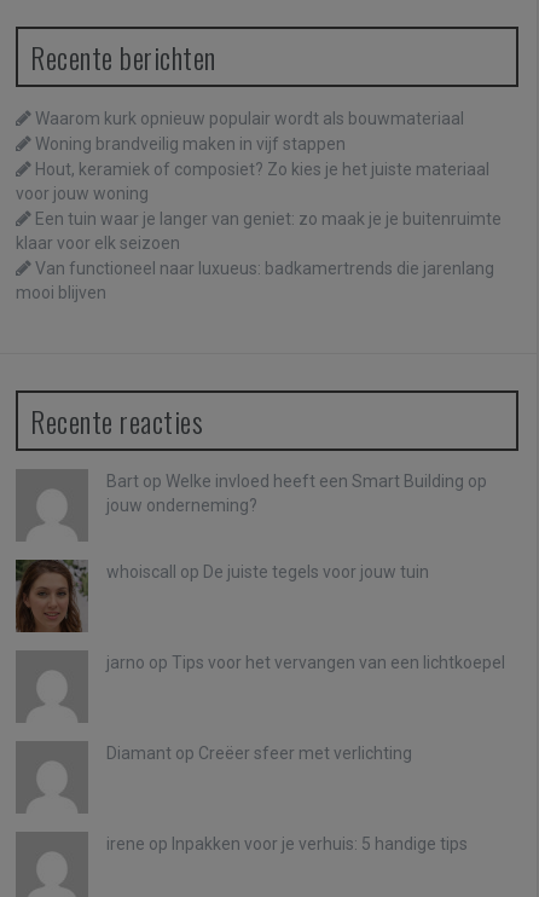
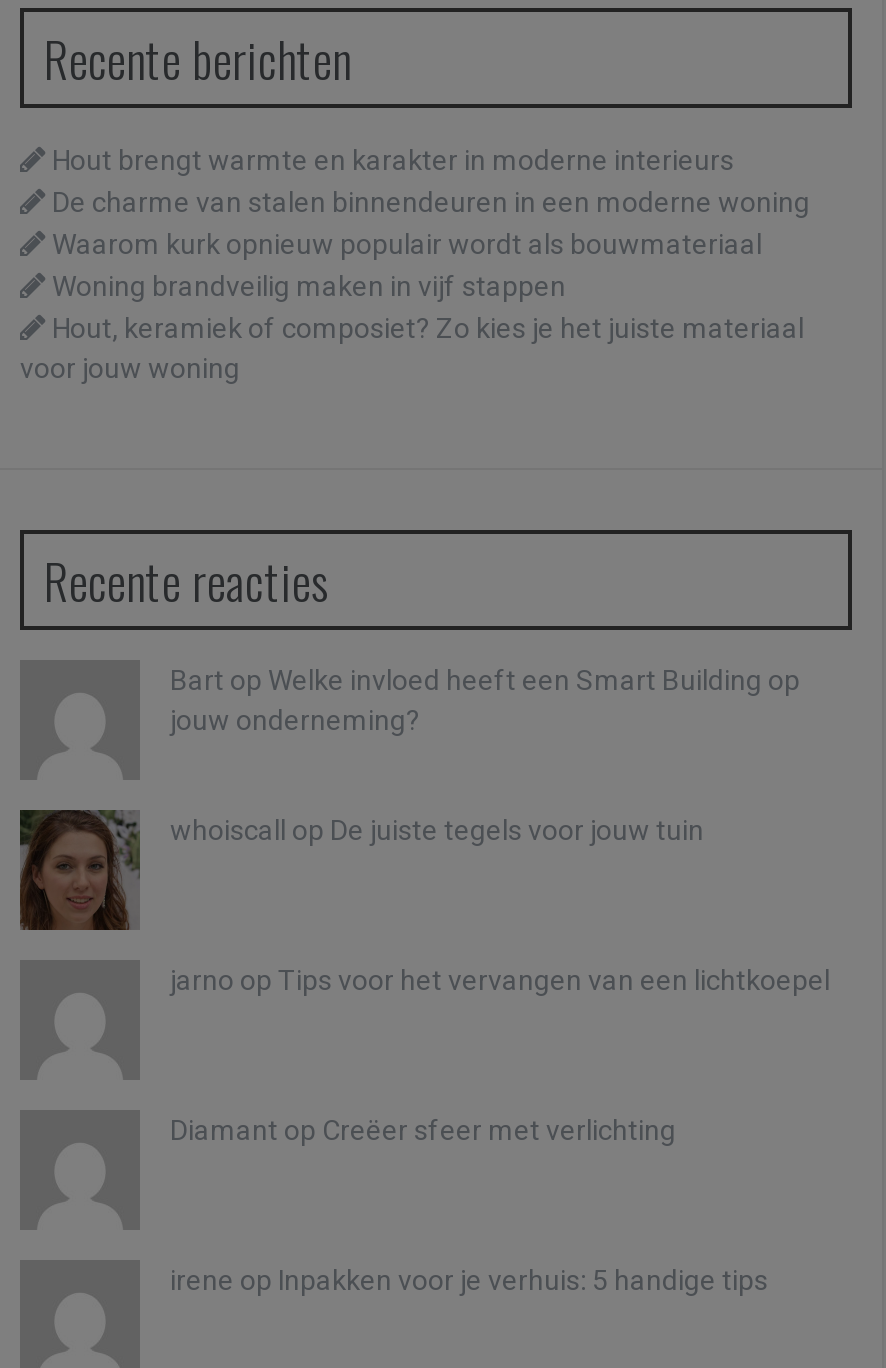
none -> [52,144,810,218] Hout brengt warmte en karakter in moderne interieurs | De charme van stalen binnendeuren in een moderne woning
moved [16,109,489,203] -> [20,228,804,384]: Waarom kurk opnieuw populair wordt als bouwmateriaal | Woning brandveilig maken in vijf stappen | Hout, keramiek of composiet? Zo kies je het juiste materiaal | voor jouw woning
[16,209,502,302] Een tuin waar je langer van geniet: zo maak je je buitenruimte | klaar voor elk seizoen | Van functioneel naar luxueus: badkamertrends die jarenlang | mooi blijven -> none

